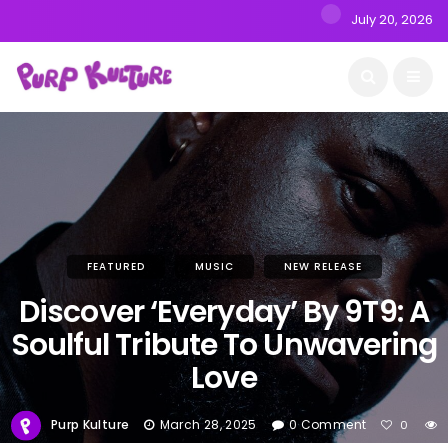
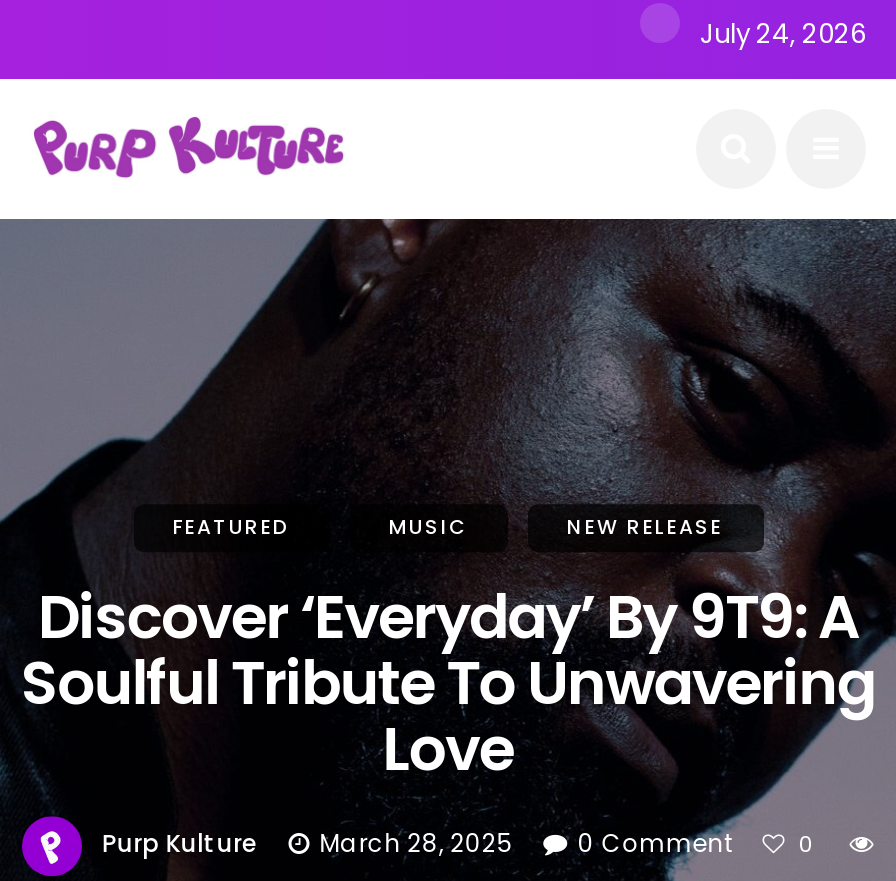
[351,10,433,29] July 20, 2026 -> [700,15,866,53] July 24, 2026

